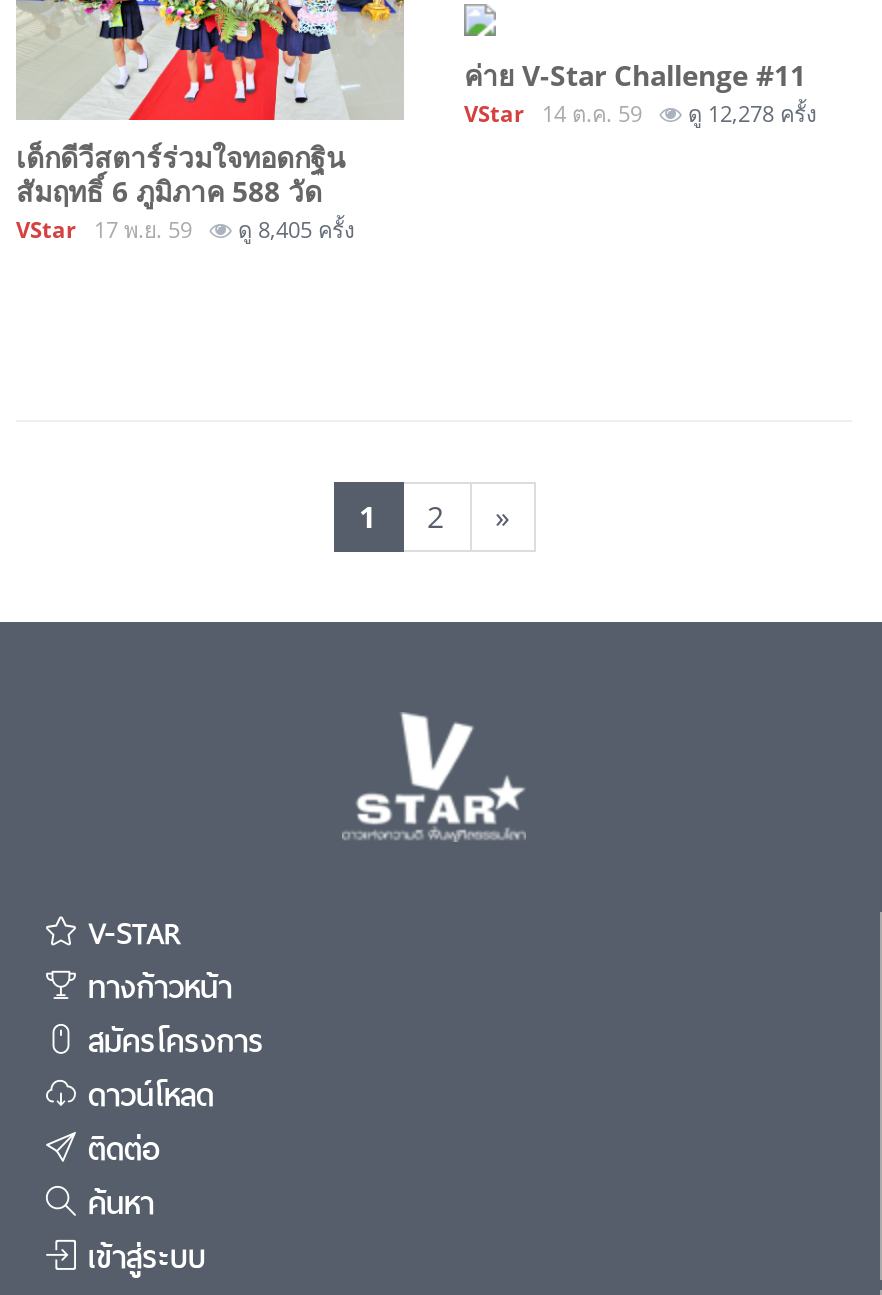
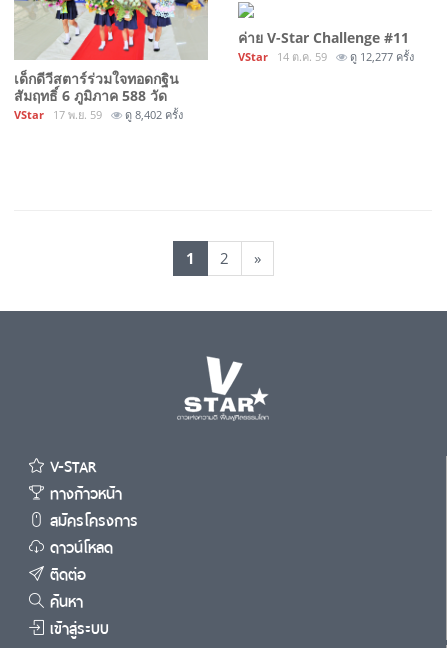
[464,98,816,128] VStar 14 ต.ค. 59 ดู 12,278 ครั้ง -> [238,49,414,64] VStar 14 ต.ค. 59 ดู 12,277 ครั้ง
[16,215,354,245] VStar 17 พ.ย. 59 ดู 8,405 ครั้ง -> [14,107,183,122] VStar 17 พ.ย. 59 ดู 8,402 ครั้ง

